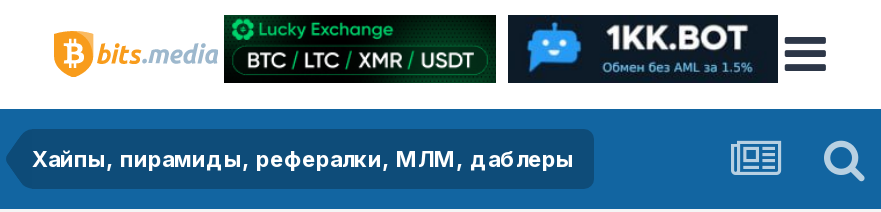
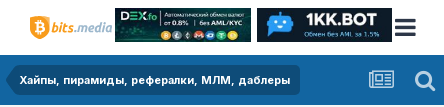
[224,15,496,83] [image] -> [115,8,251,42] [image]

